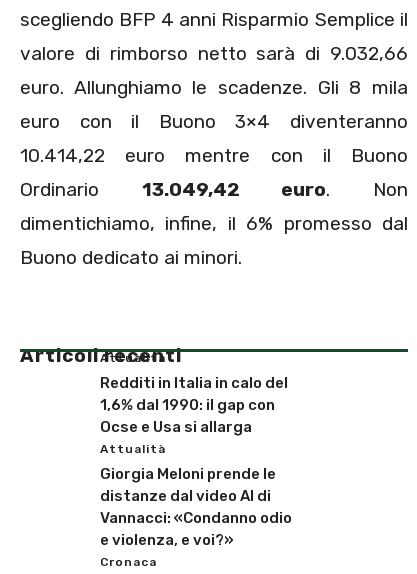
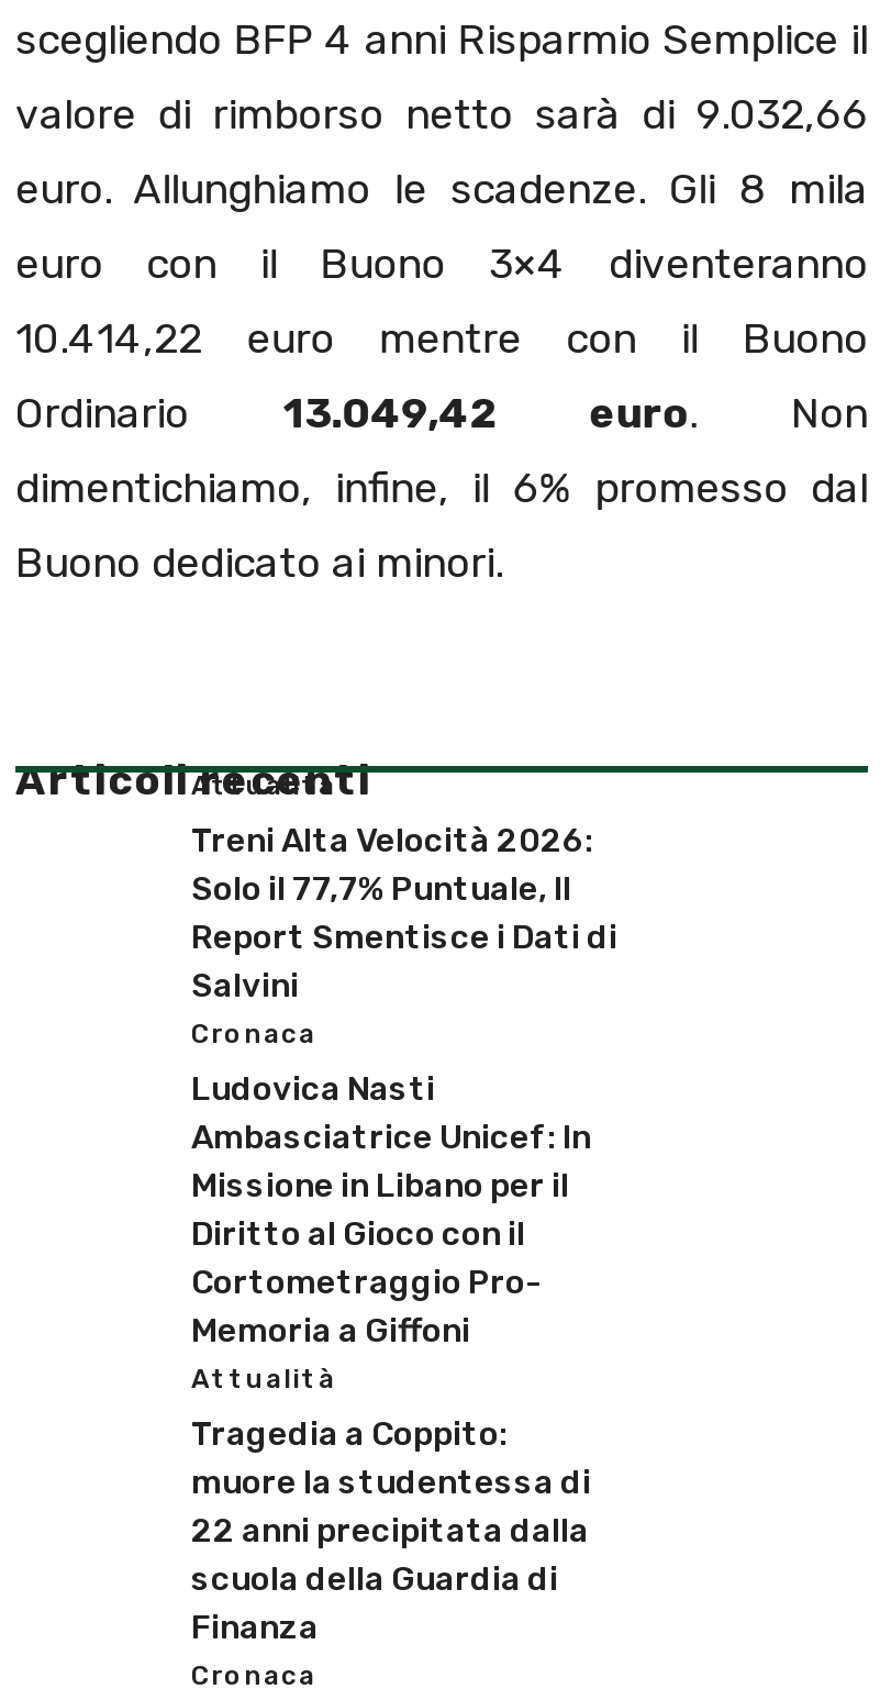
[100,374,288,436] Redditi in Italia in calo del | 1,6% dal 1990: il gap con | Ocse e Usa si allarga -> [191,819,617,1349] Treni Alta Velocità 2026: | Solo il 77,7% Puntuale, Il | Report Smentisce i Dati di | Salvini | Cronaca | Ludovica Nasti | Ambasciatrice Unicef: In | Missione in Libano per il | Diritto al Gioco con il | Cortometraggio Pro- | Memoria a Giffoni
[100,465,292,549] Giorgia Meloni prende le | distanze dal video AI di | Vannacci: «Condanno odio | e violenza, e voi?» -> [191,1413,591,1646] Tragedia a Coppito: | muore la studentessa di | 22 anni precipitata dalla | scuola della Guardia di | Finanza

